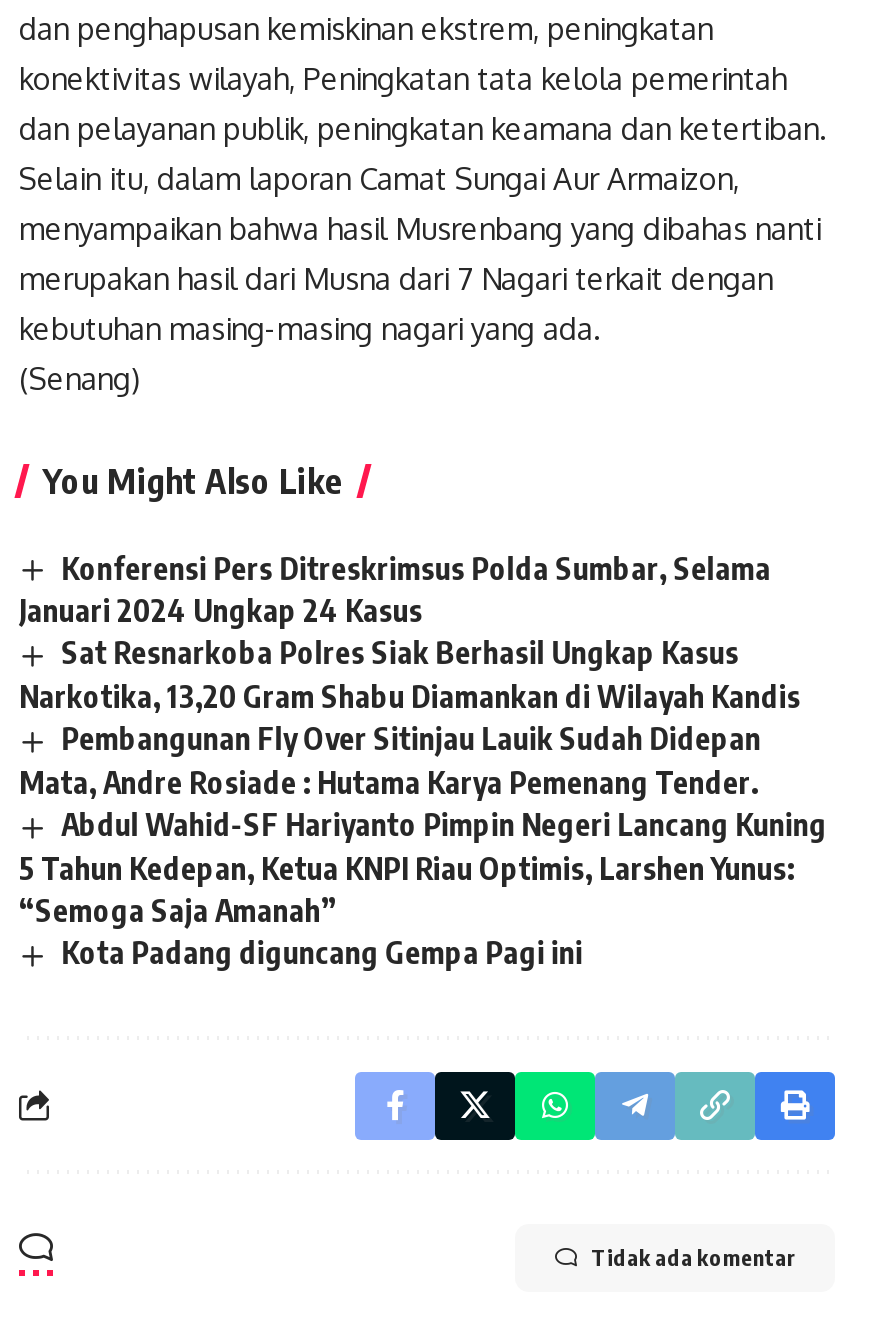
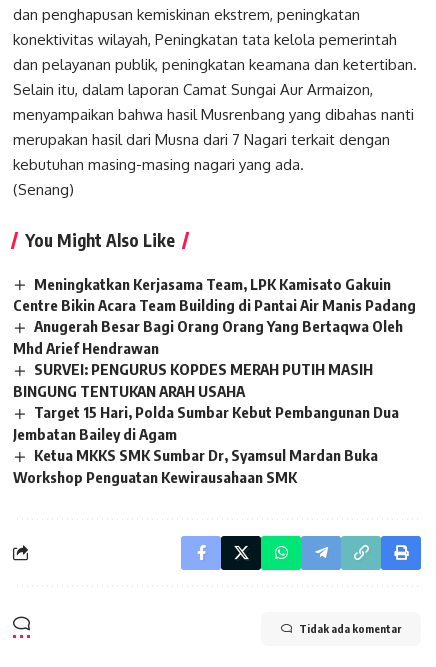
[19,549,827,970] Konferensi Pers Ditreskrimsus Polda Sumbar, Selama | Januari 2024 Ungkap 24 Kasus | Sat Resnarkoba Polres Siak Berhasil Ungkap Kasus | Narkotika, 13,20 Gram Shabu Diamankan di Wilayah Kandis | Pembangunan Fly Over Sitinjau Lauik Sudah Didepan | Mata, Andre Rosiade : Hutama Karya Pemenang Tender. | Abdul Wahid-SF Hariyanto Pimpin Negeri Lancang Kuning | 5 Tahun Kedepan, Ketua KNPI Riau Optimis, Larshen Yunus: | “Semoga Saja Amanah” | Kota Padang diguncang Gempa Pagi ini -> [13,274,416,486] Meningkatkan Kerjasama Team, LPK Kamisato Gakuin | Centre Bikin Acara Team Building di Pantai Air Manis Padang | Anugerah Besar Bagi Orang Orang Yang Bertaqwa Oleh | Mhd Arief Hendrawan | SURVEI: PENGURUS KOPDES MERAH PUTIH MASIH | BINGUNG TENTUKAN ARAH USAHA | Target 15 Hari, Polda Sumbar Kebut Pembangunan Dua | Jembatan Bailey di Agam | Ketua MKKS SMK Sumbar Dr, Syamsul Mardan Buka | Workshop Penguatan Kewirausahaan SMK

